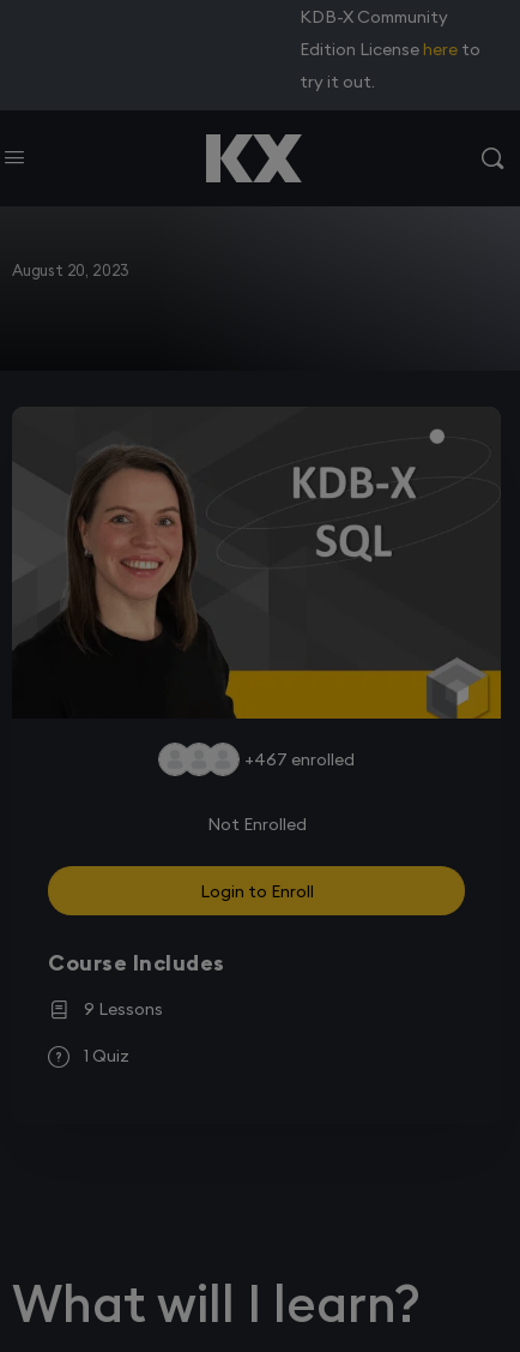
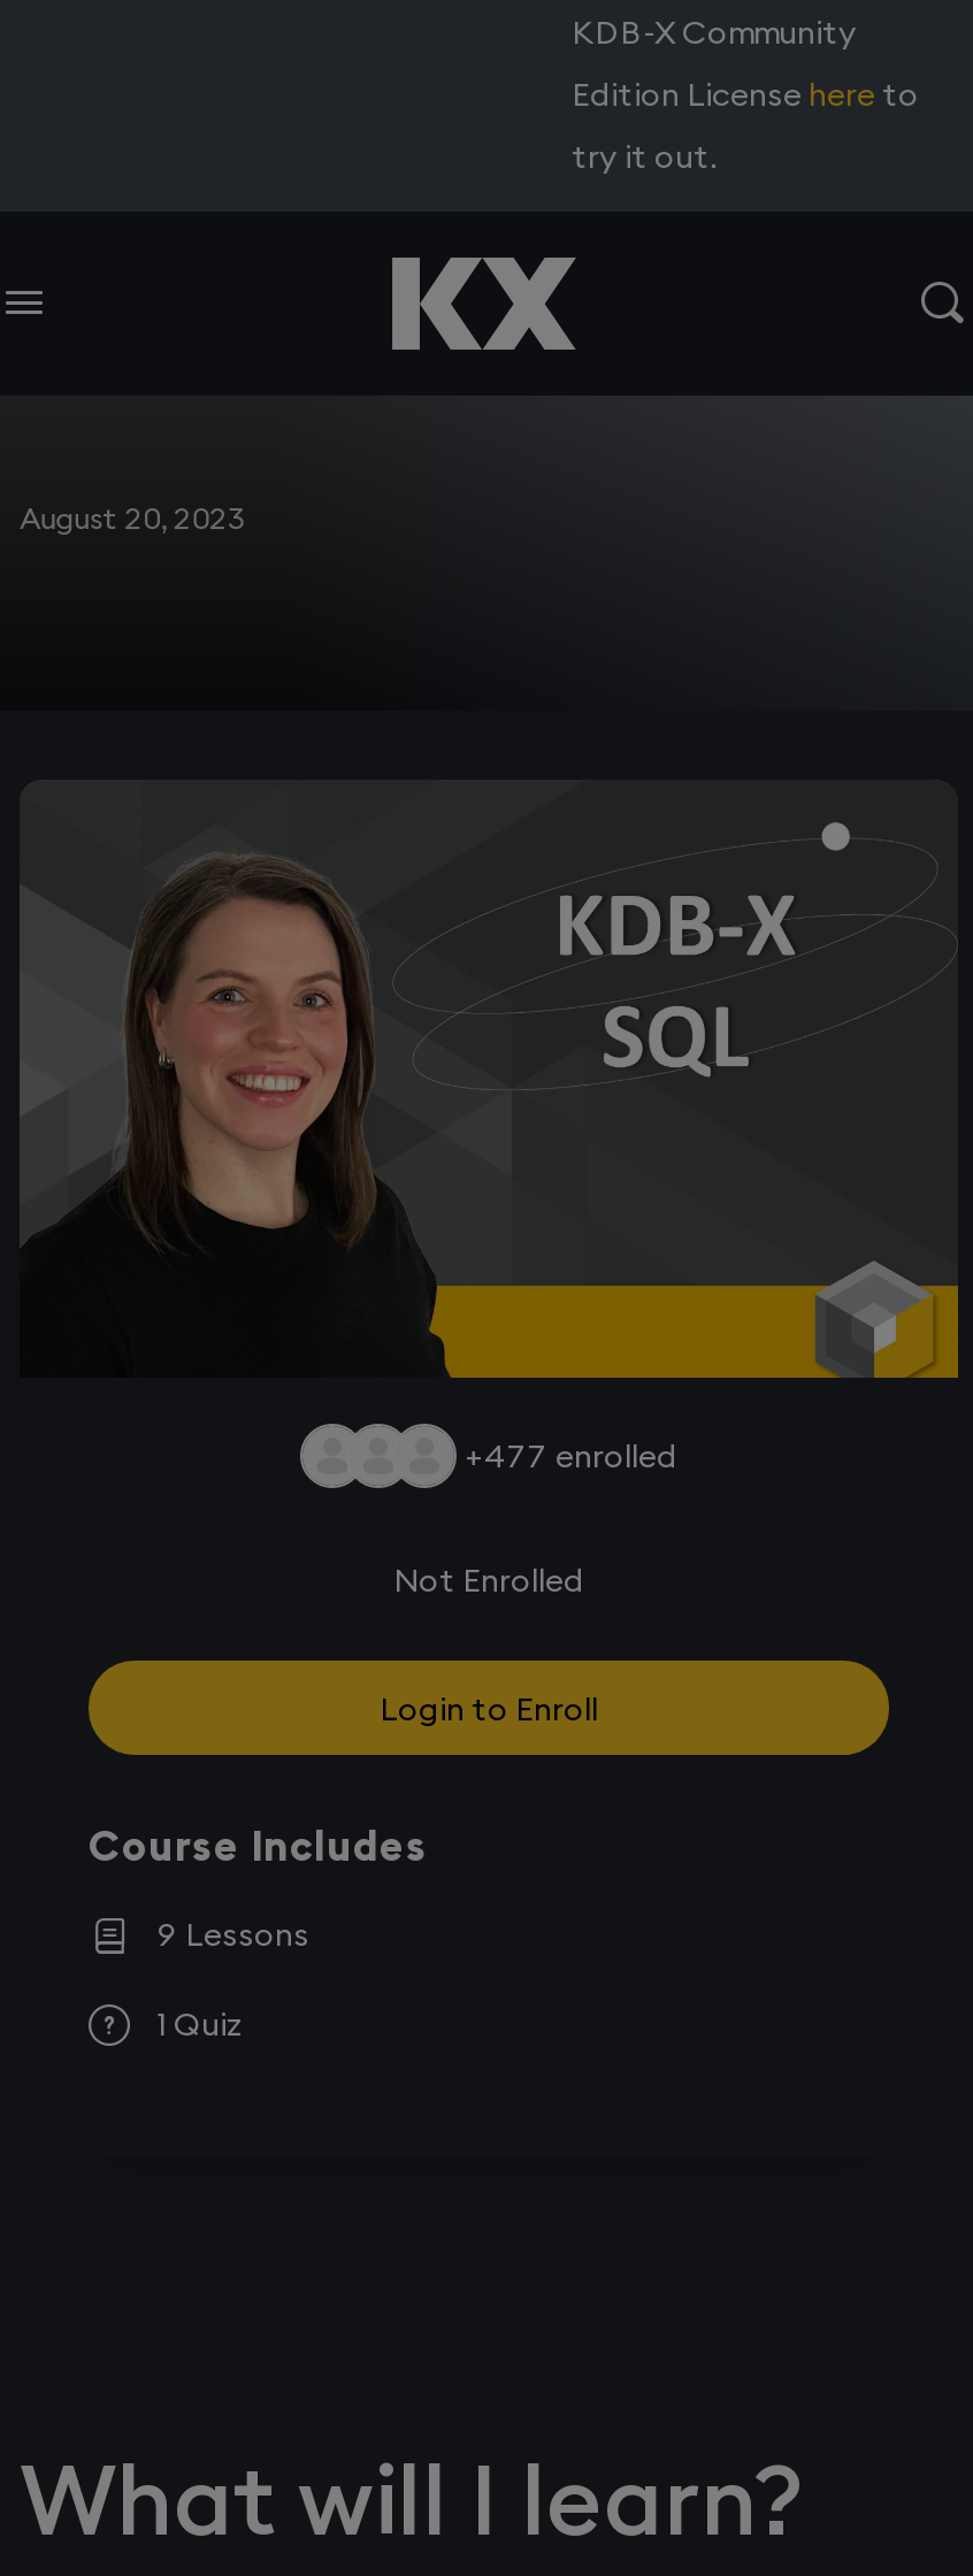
[244,748,355,770] +467 enrolled -> [466,1434,677,1475] +477 enrolled

